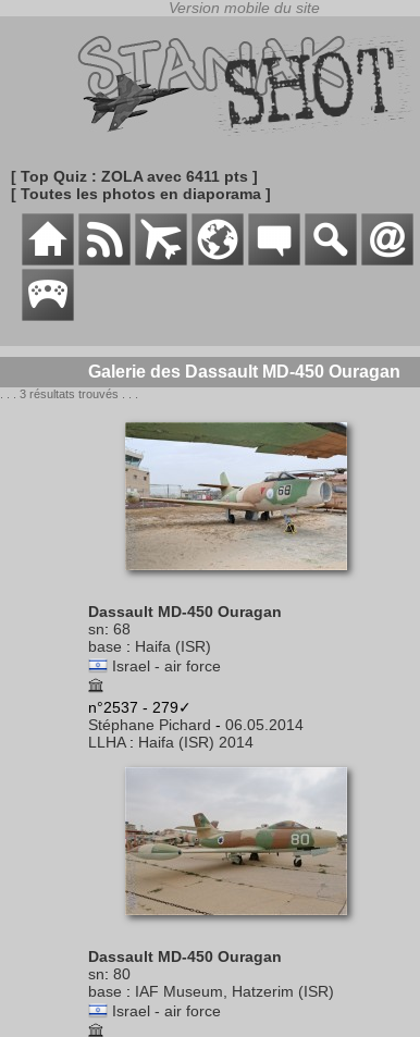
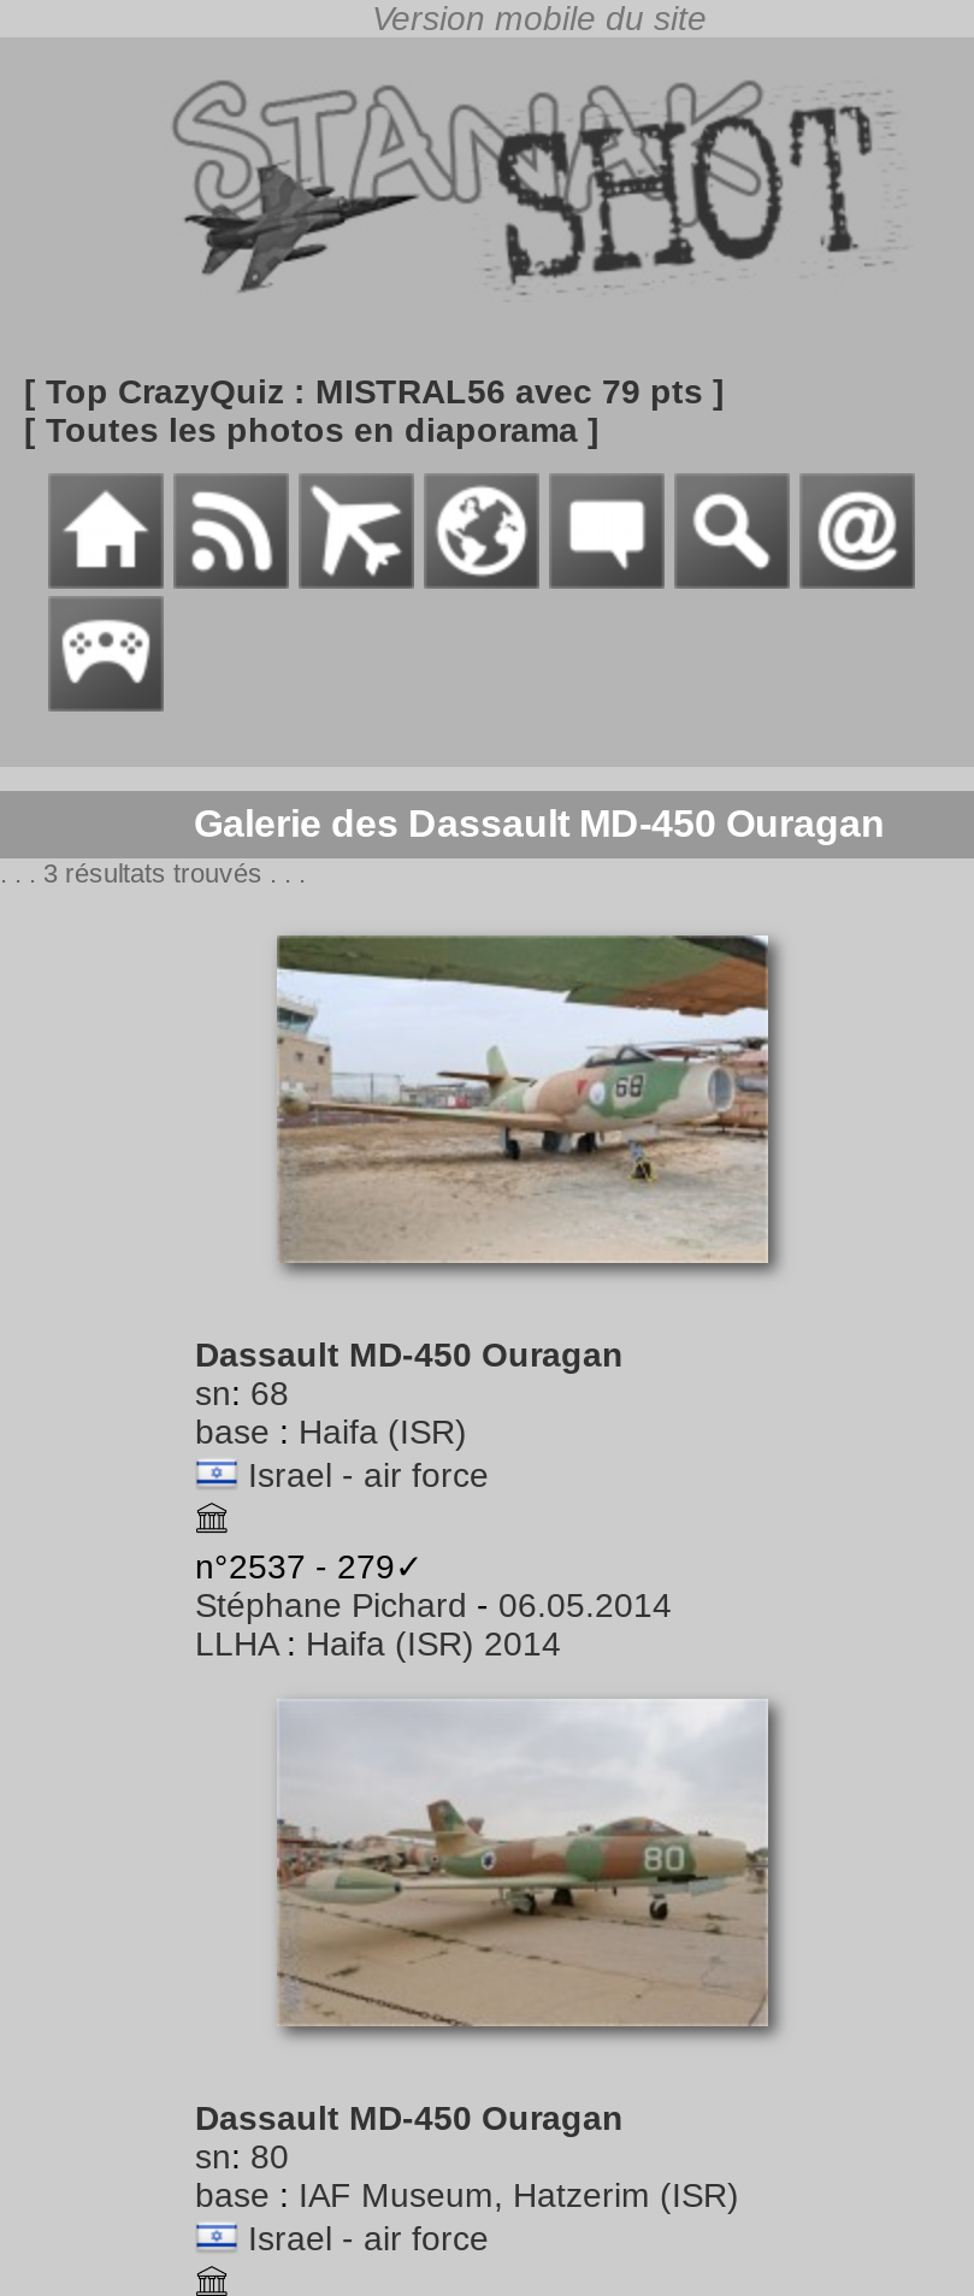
[11,168,258,185] [ Top Quiz : ZOLA avec 6411 pts ] -> [24,372,725,411] [ Top CrazyQuiz : MISTRAL56 avec 79 pts ]

